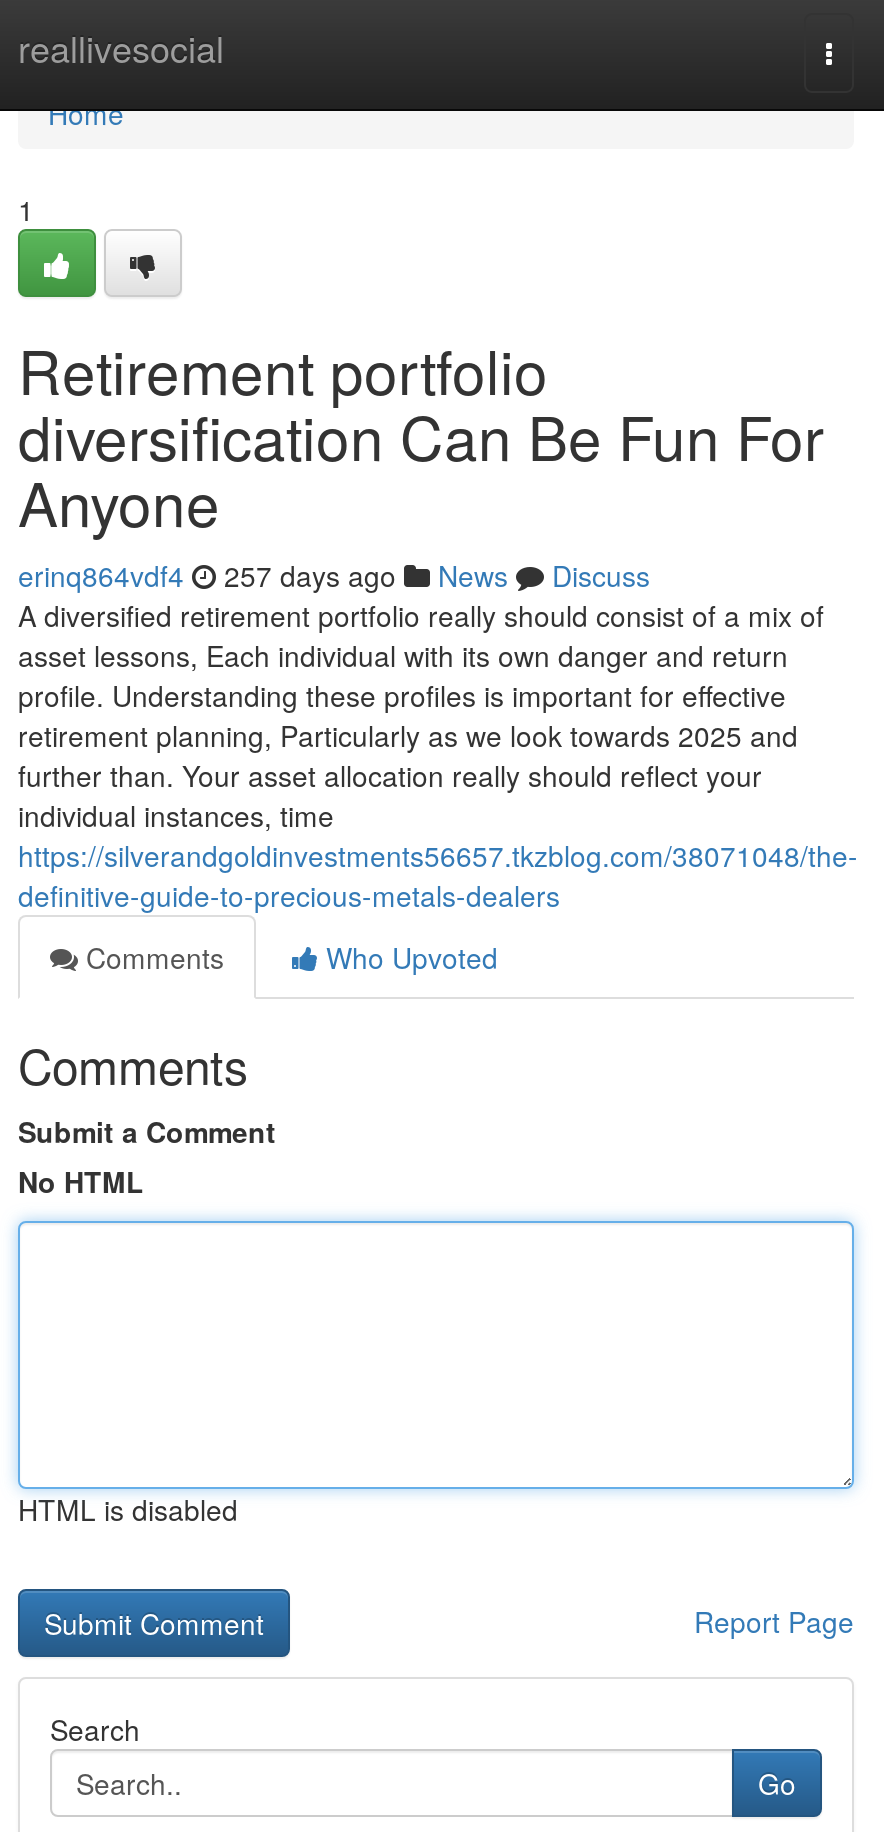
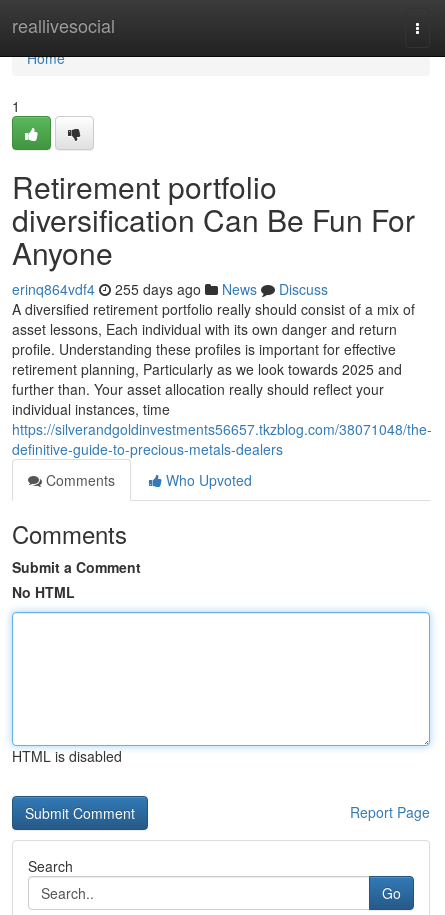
[18,555,650,595] erinq864vdf4 257 days ago News Discuss -> [12,279,328,299] erinq864vdf4 255 days ago News Discuss

